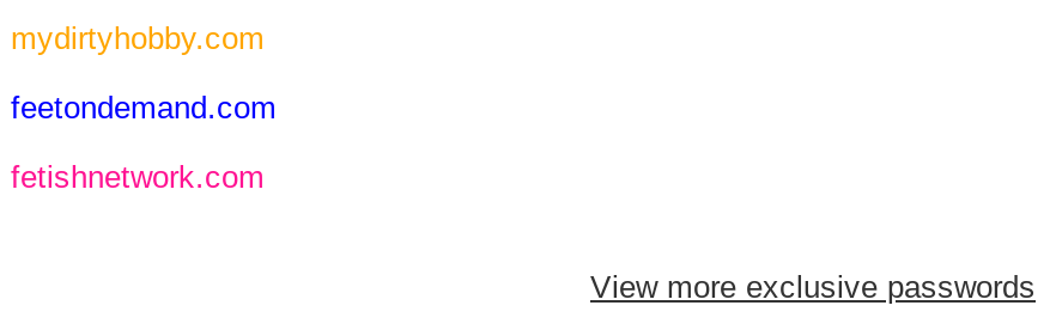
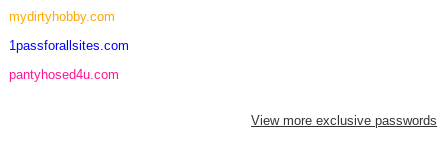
[11,89,277,125] feetondemand.com -> [9,38,129,53] 1passforallsites.com
[11,159,265,195] fetishnetwork.com -> [9,67,119,82] pantyhosed4u.com

